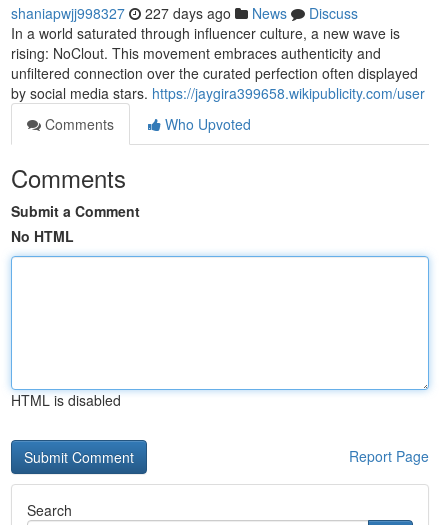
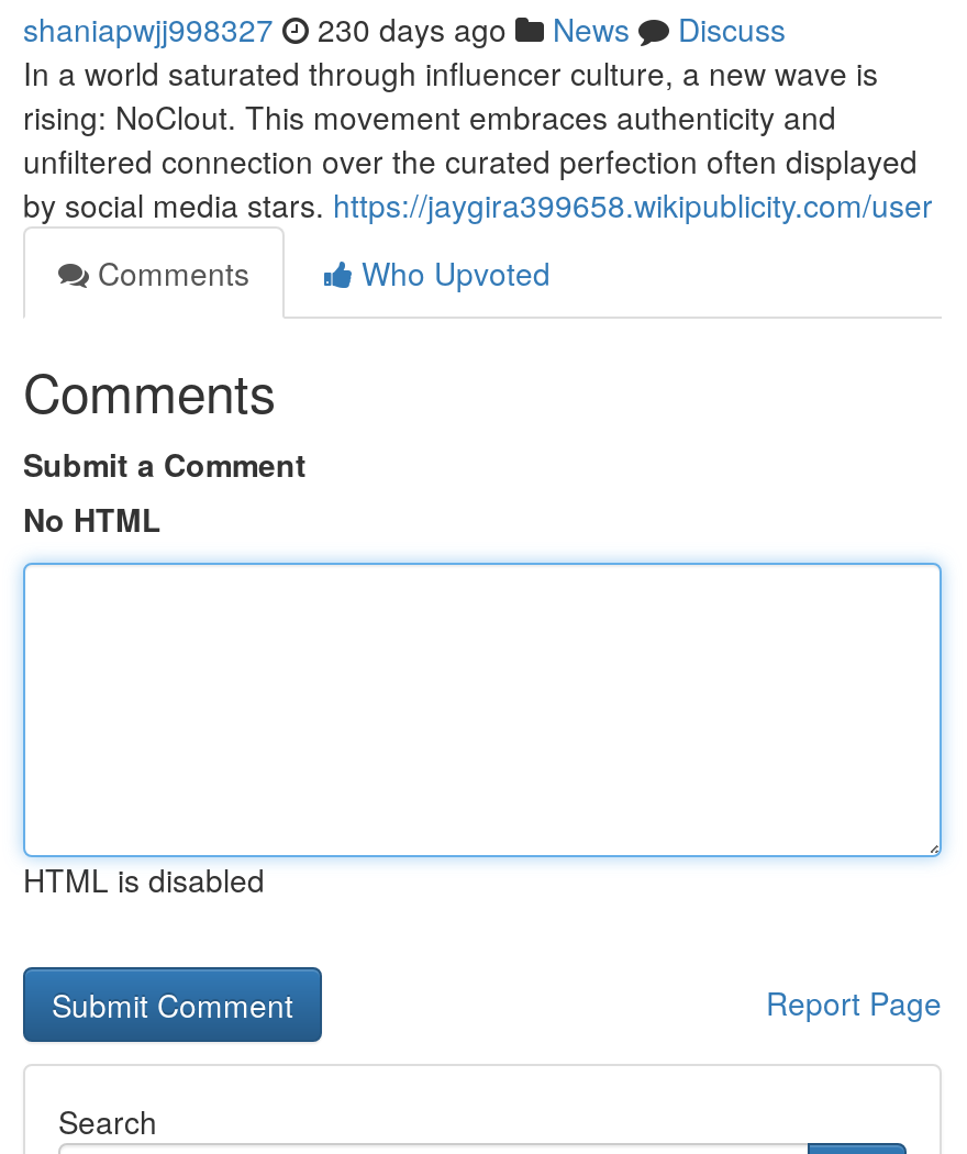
[11,3,358,23] shaniapwjj998327 227 days ago News Discuss -> [23,7,786,51] shaniapwjj998327 230 days ago News Discuss

